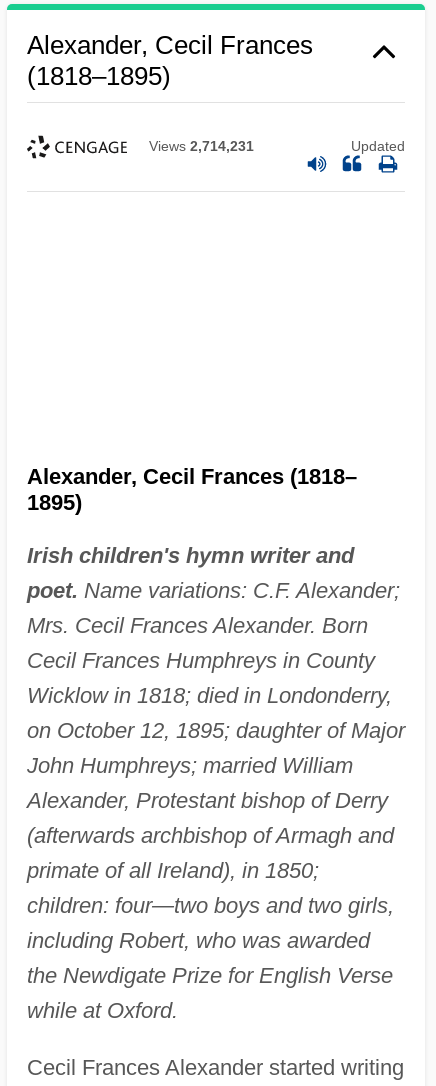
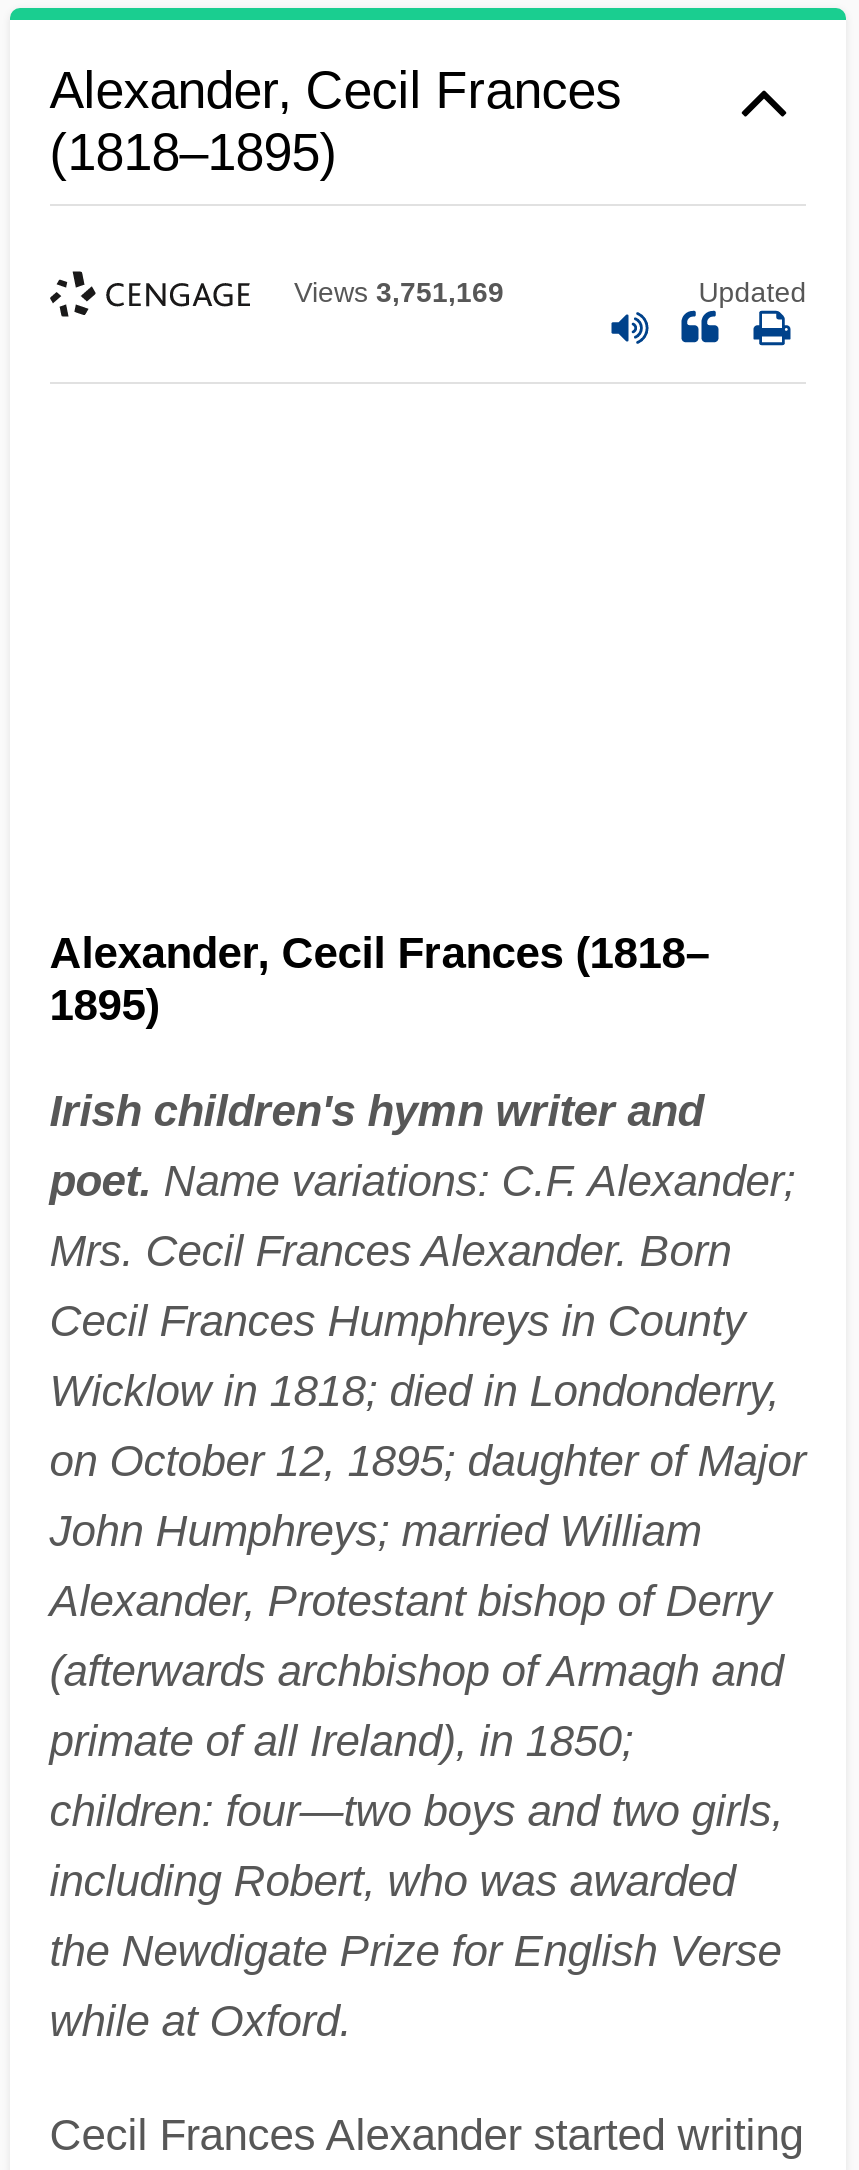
[149,138,254,154] Views 2,714,231 -> [294,277,504,309] Views 3,751,169

